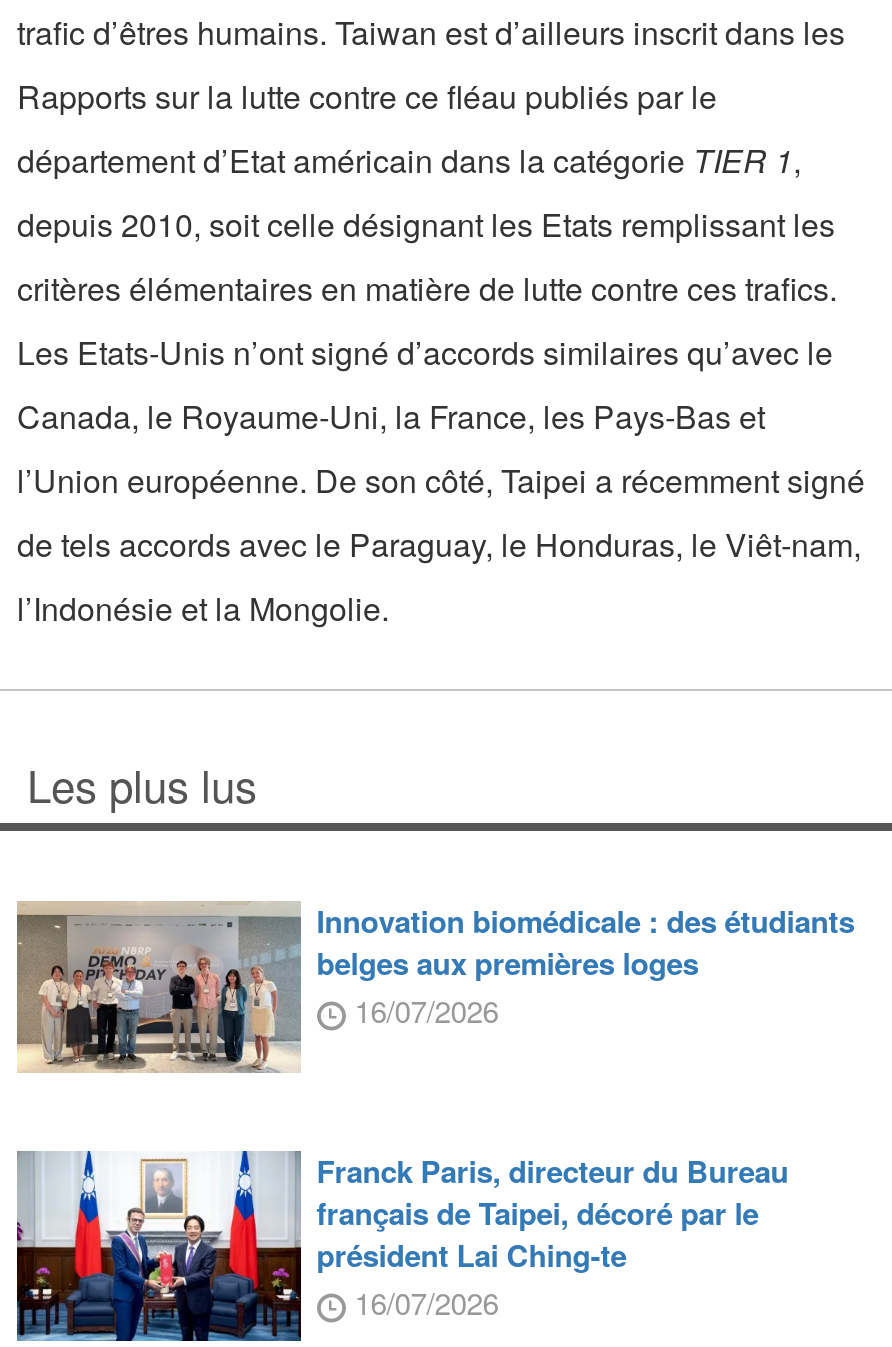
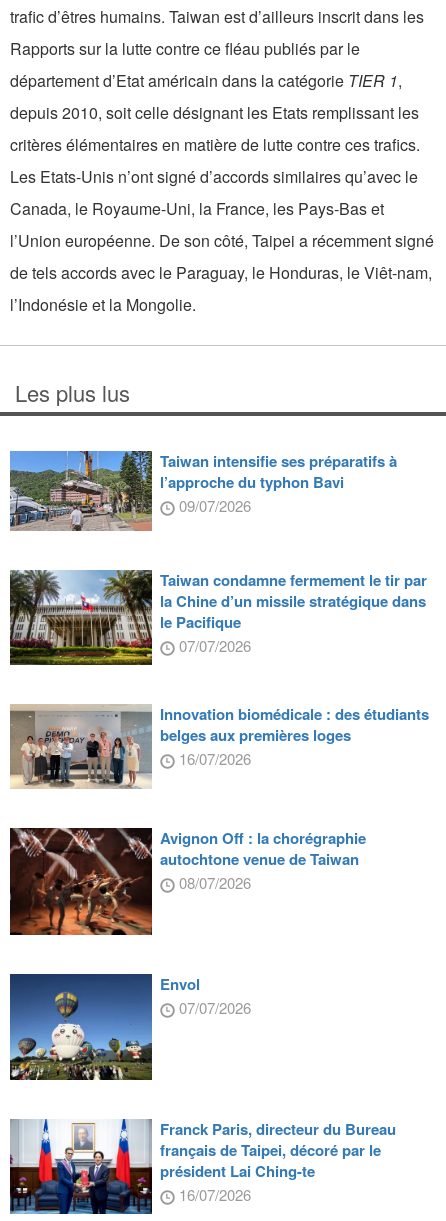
none -> [9,450,427,656] [image] | Taiwan intensifie ses préparatifs à | l’approche du typhon Bavi | 09/07/2026 | Taiwan condamne fermement le tir par | la Chine d’un missile stratégique dans | le Pacifique | 07/07/2026
none -> [9,569,153,668] [image]
none -> [9,827,366,936] [image] | Avignon Off : la chorégraphie | autochtone venue de Taiwan | 08/07/2026
none -> [9,973,251,1081] [image] | Envol | 07/07/2026

